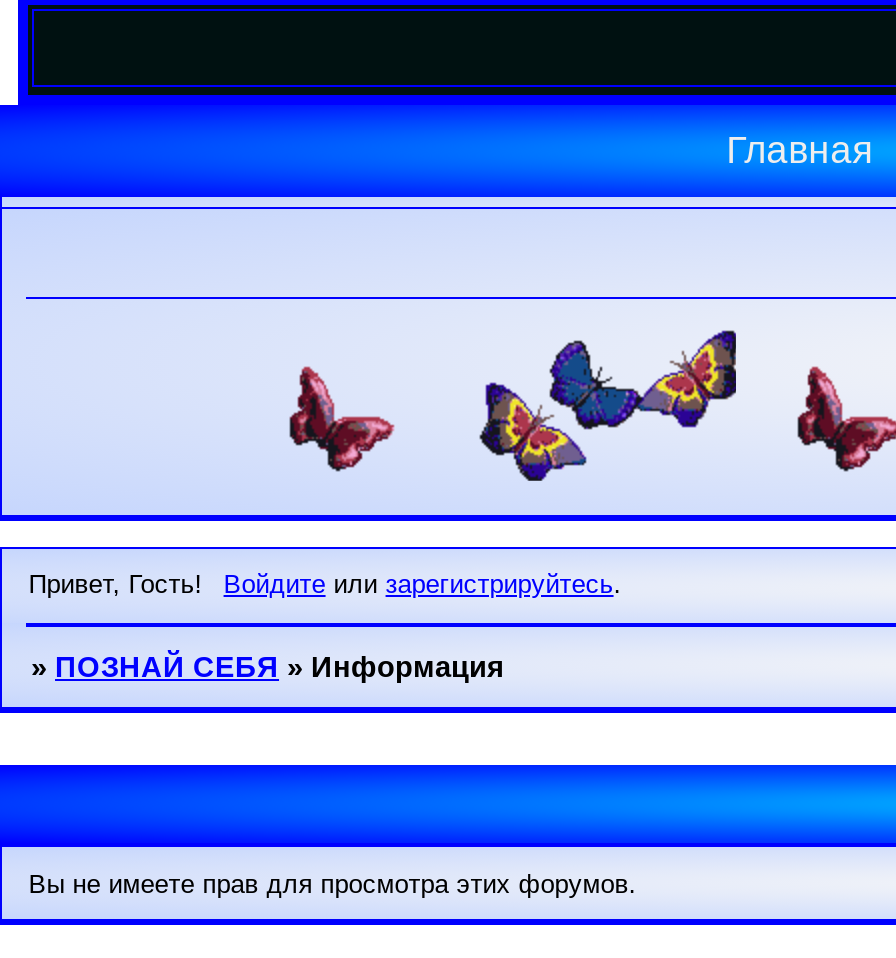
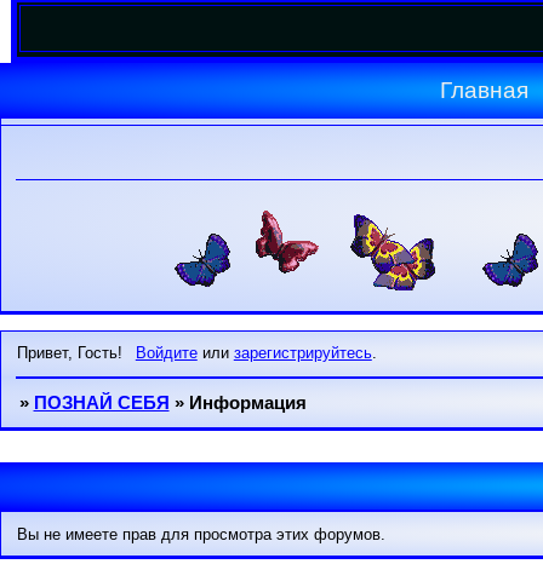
[422,329,738,483] [image] -> [255,200,446,292] [image]
[288,365,396,475] [image] -> [173,221,238,288] [image]
[796,365,890,475] [image] -> [481,221,539,288] [image]

